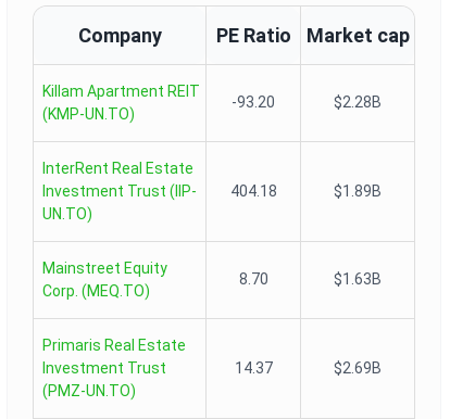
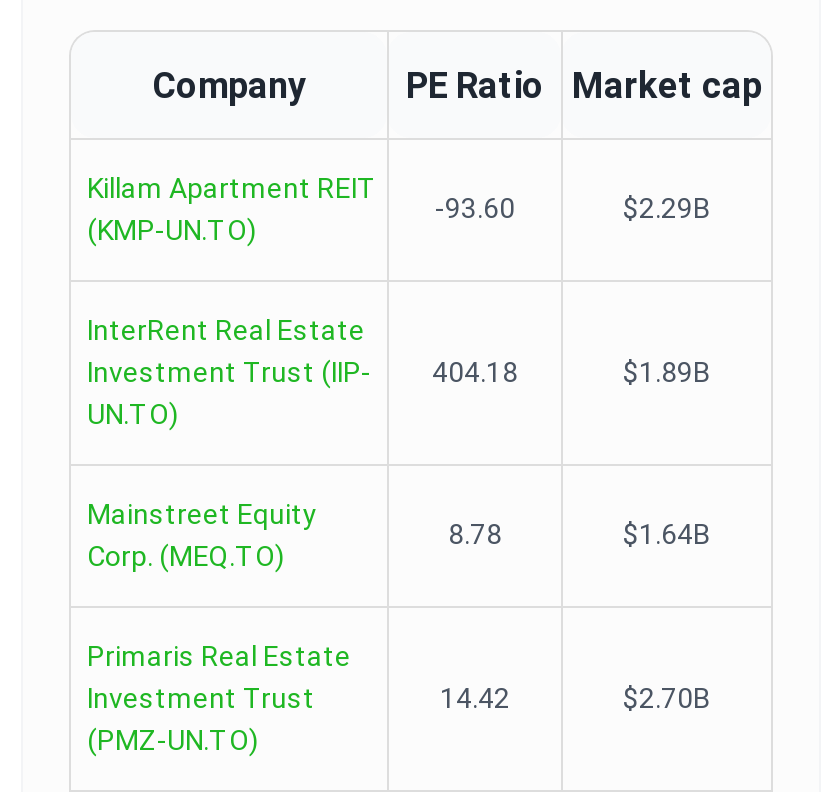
[232,93,382,111] -93.20 | $2.28B -> [435,192,711,224] -93.60 | $2.29B
[239,270,382,288] 8.70 | $1.63B -> [448,518,711,550] 8.78 | $1.64B
[234,359,382,377] 14.37 | $2.69B -> [440,682,711,714] 14.42 | $2.70B

